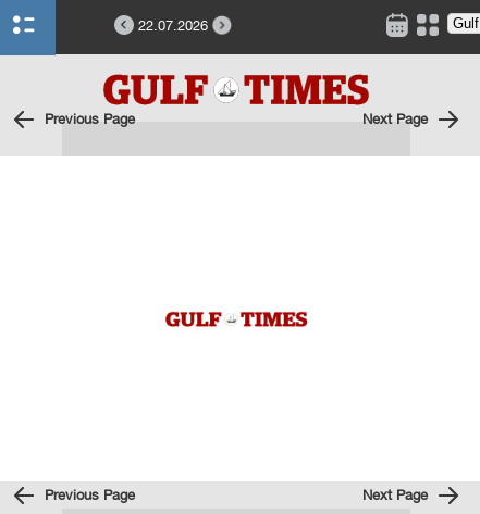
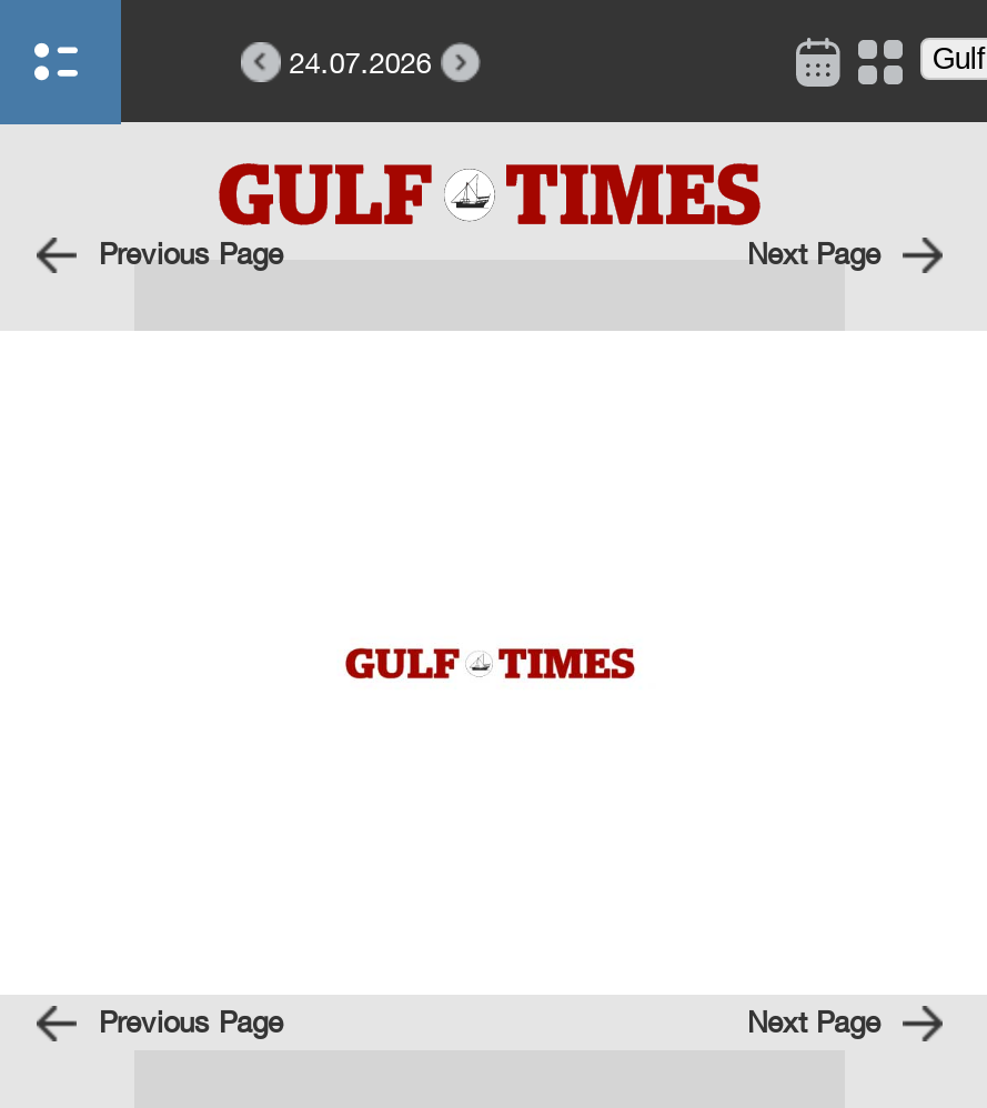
[134,17,212,33] 22.07.2026 -> [280,46,440,79] 24.07.2026

